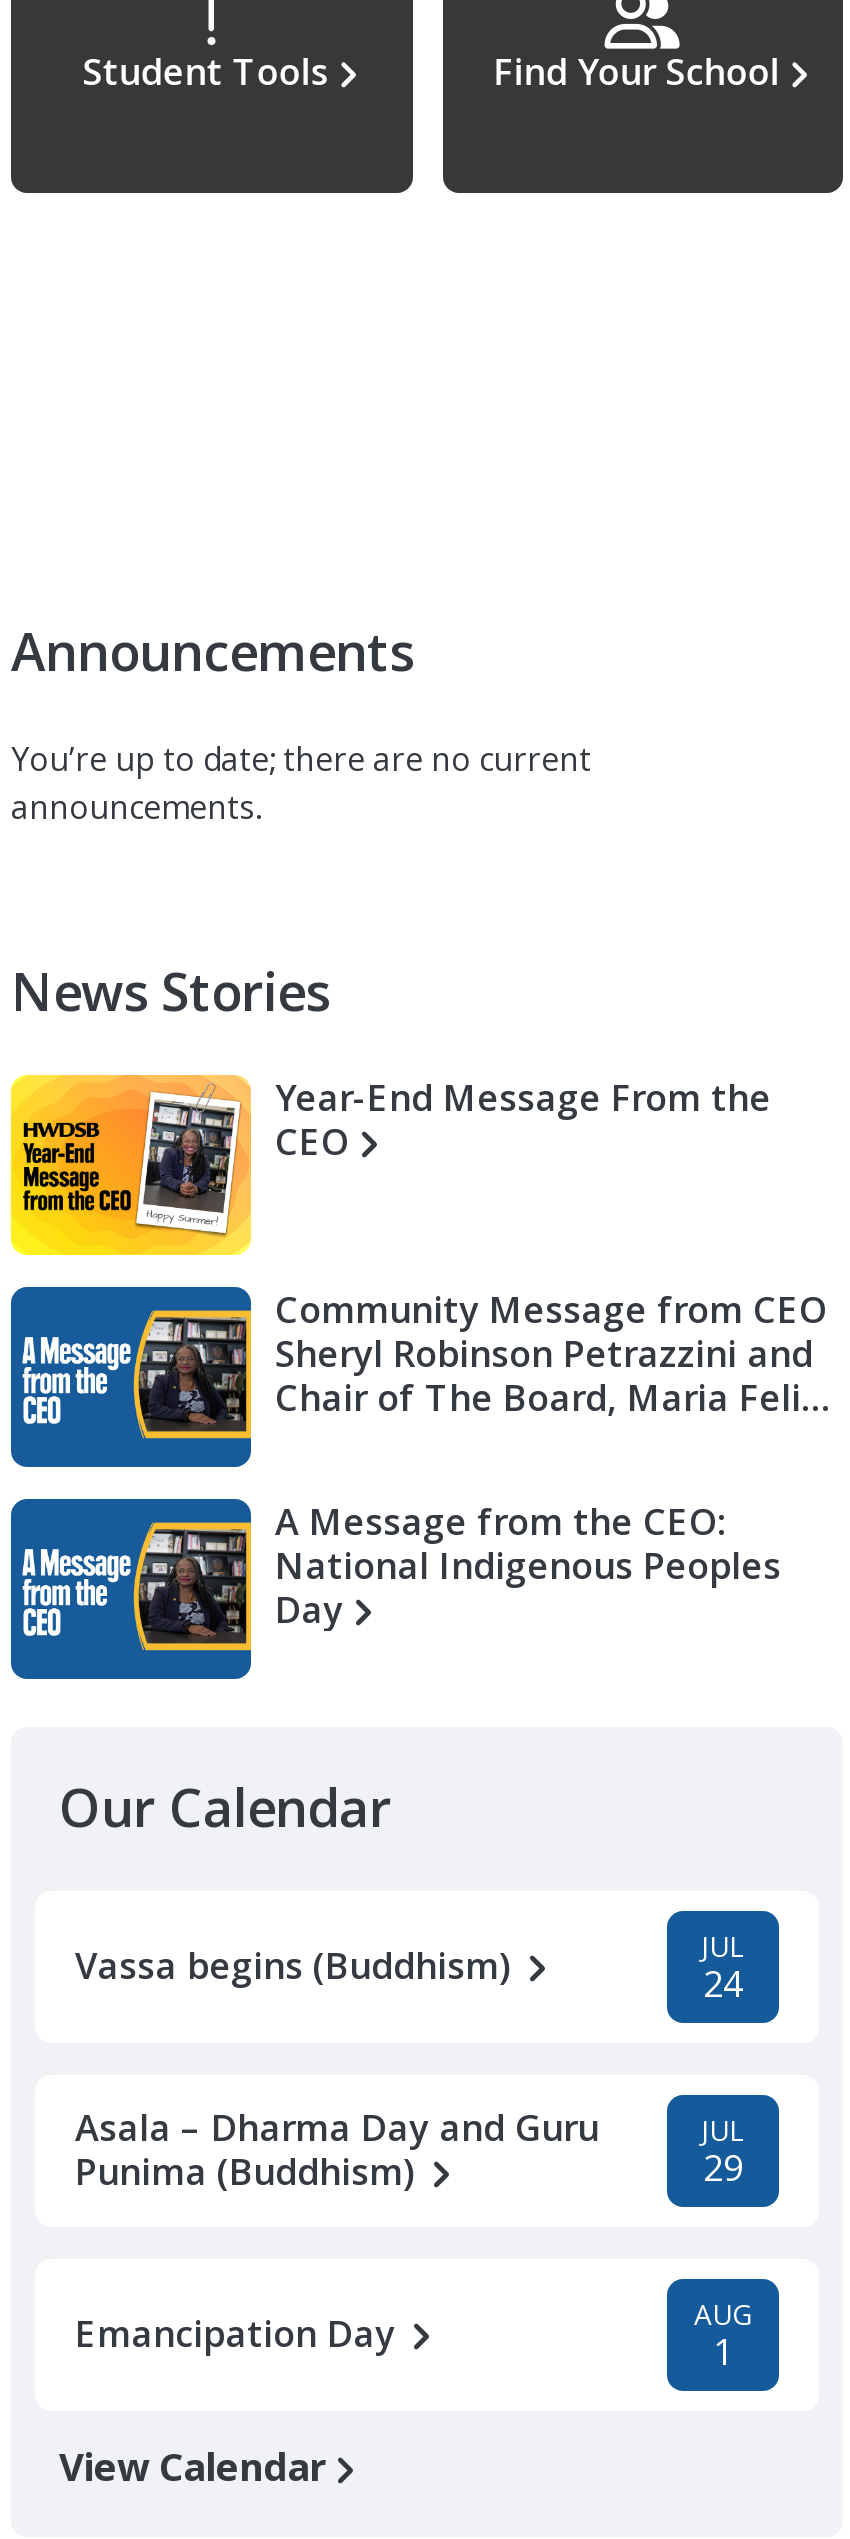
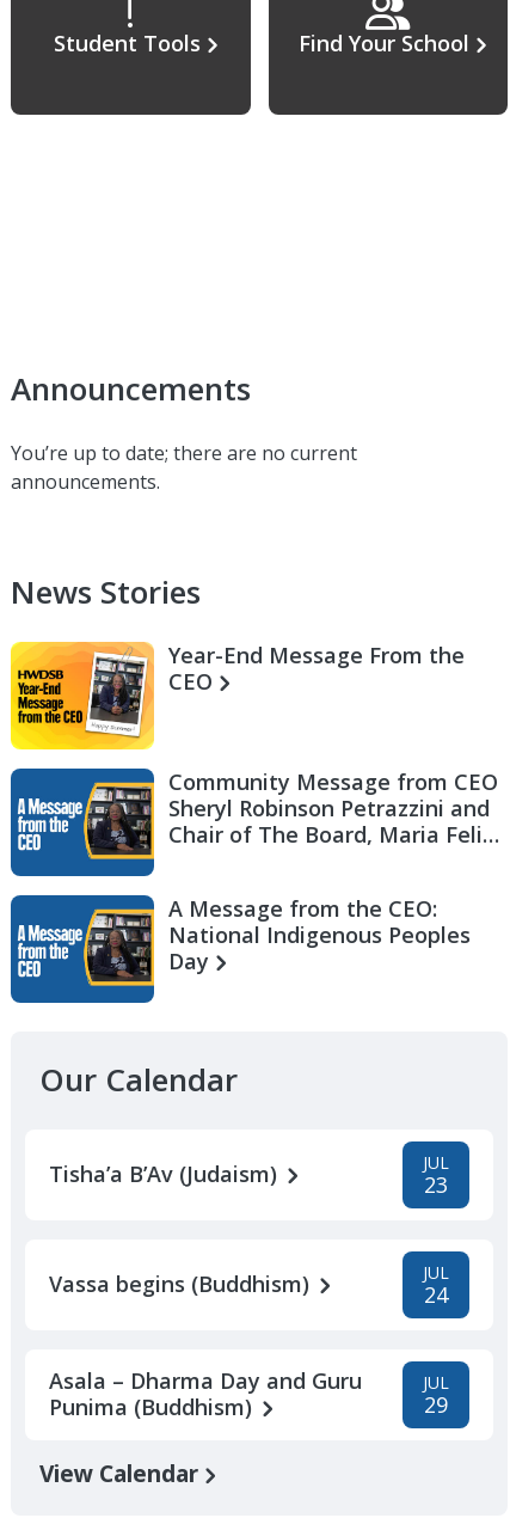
none -> [49,1151,449,1199] Tisha’a B’Av (Judaism) | JUL | 23
moved [75,1927,745,2195] -> [49,1261,449,1421]: Vassa begins (Buddhism) | JUL | 24 | Asala – Dharma Day and Guru | Punima (Buddhism) | JUL | 29
[75,2295,752,2375] Emancipation Day | AUG | 1 -> none

